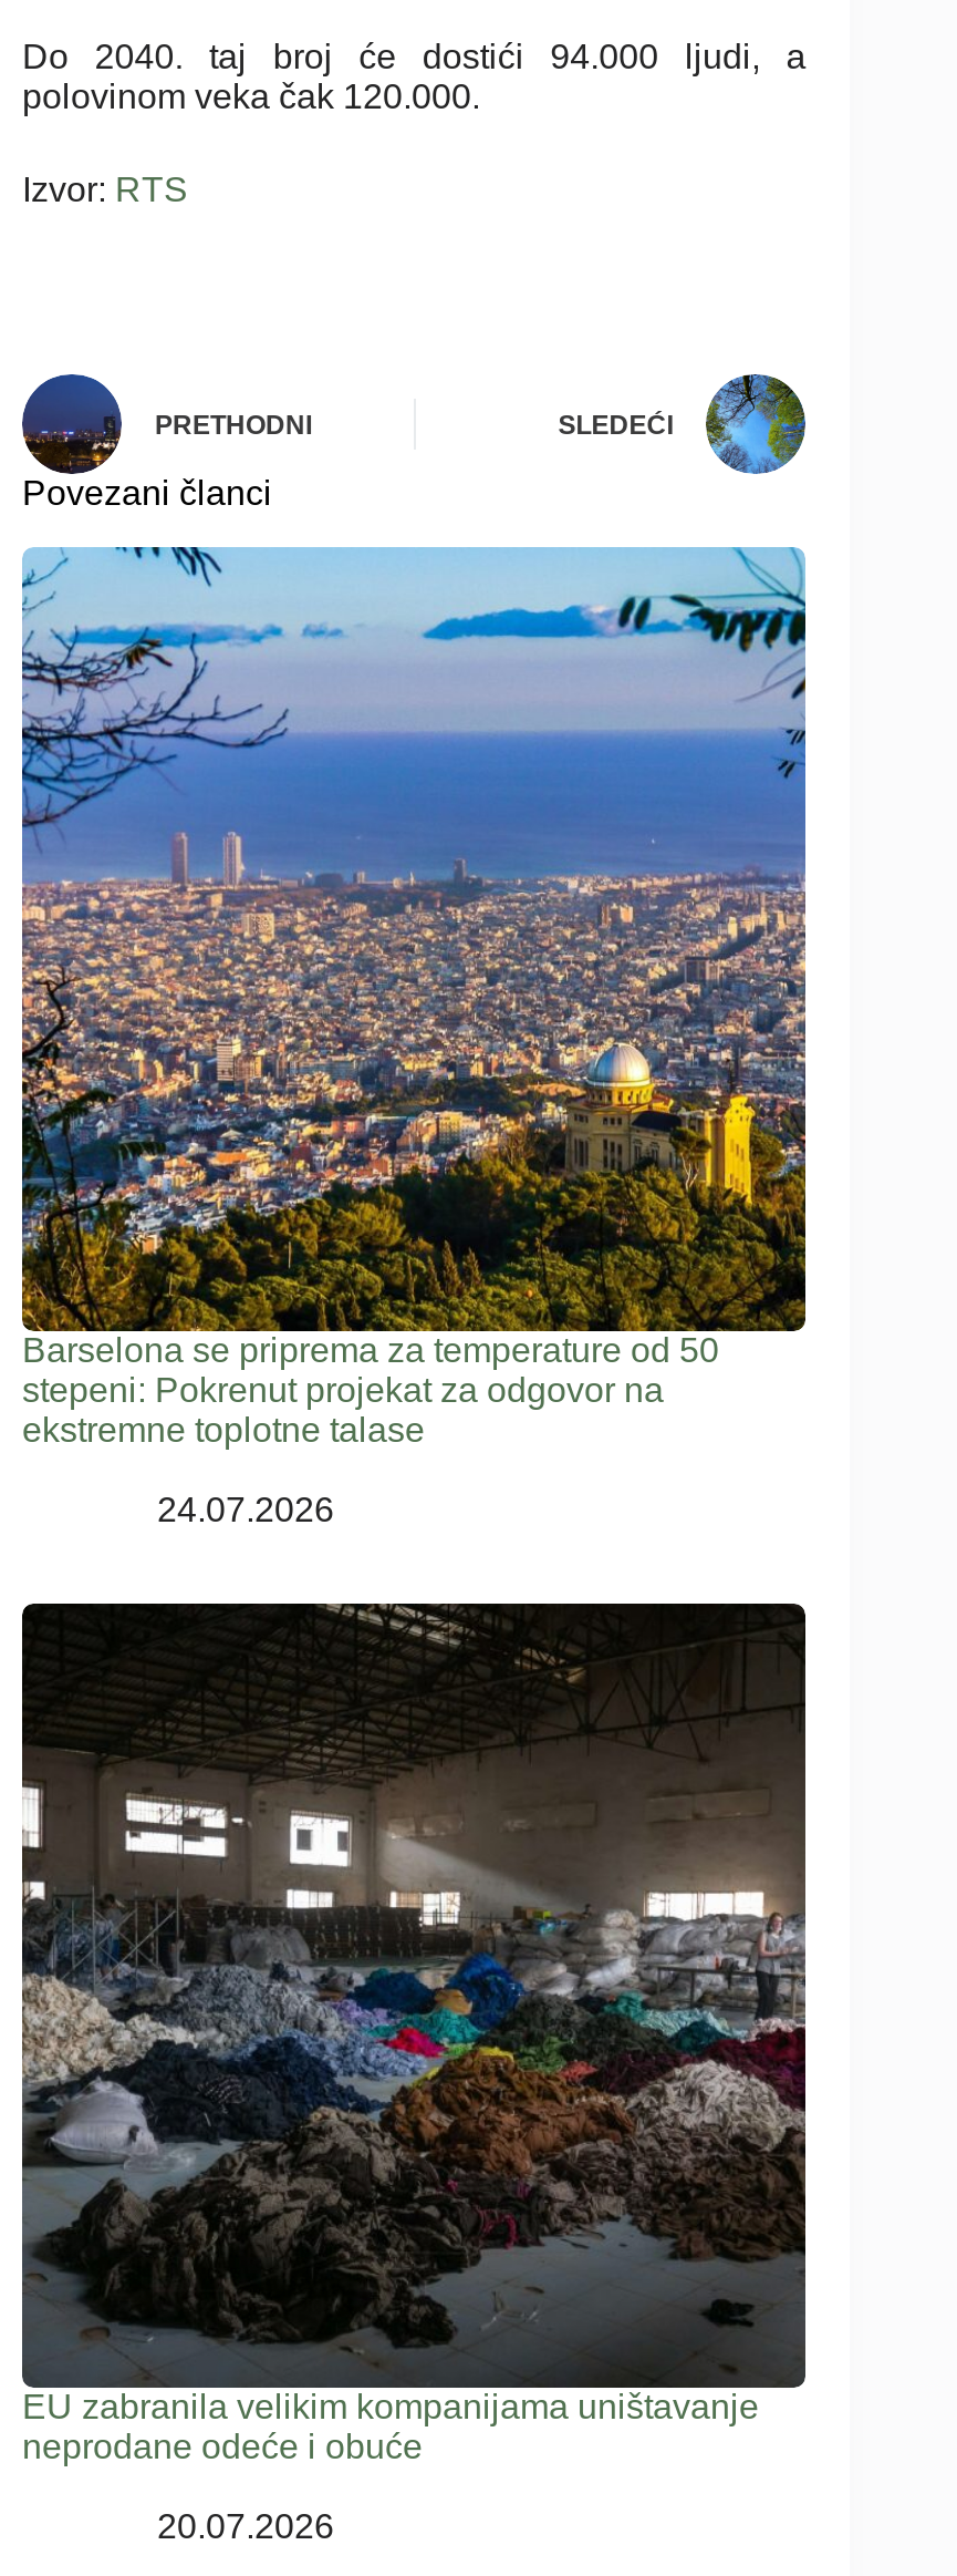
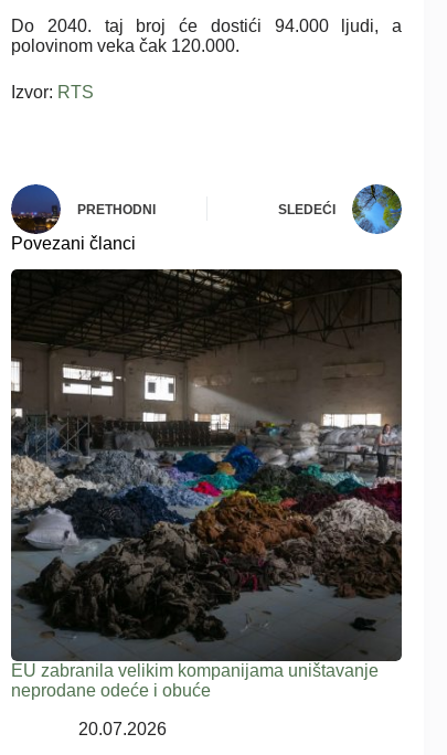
[20,546,808,1528] [image] | Barselona se priprema za temperature od 50 | stepeni: Pokrenut projekat za odgovor na | ekstremne toplotne talase | 24.07.2026 -> none

